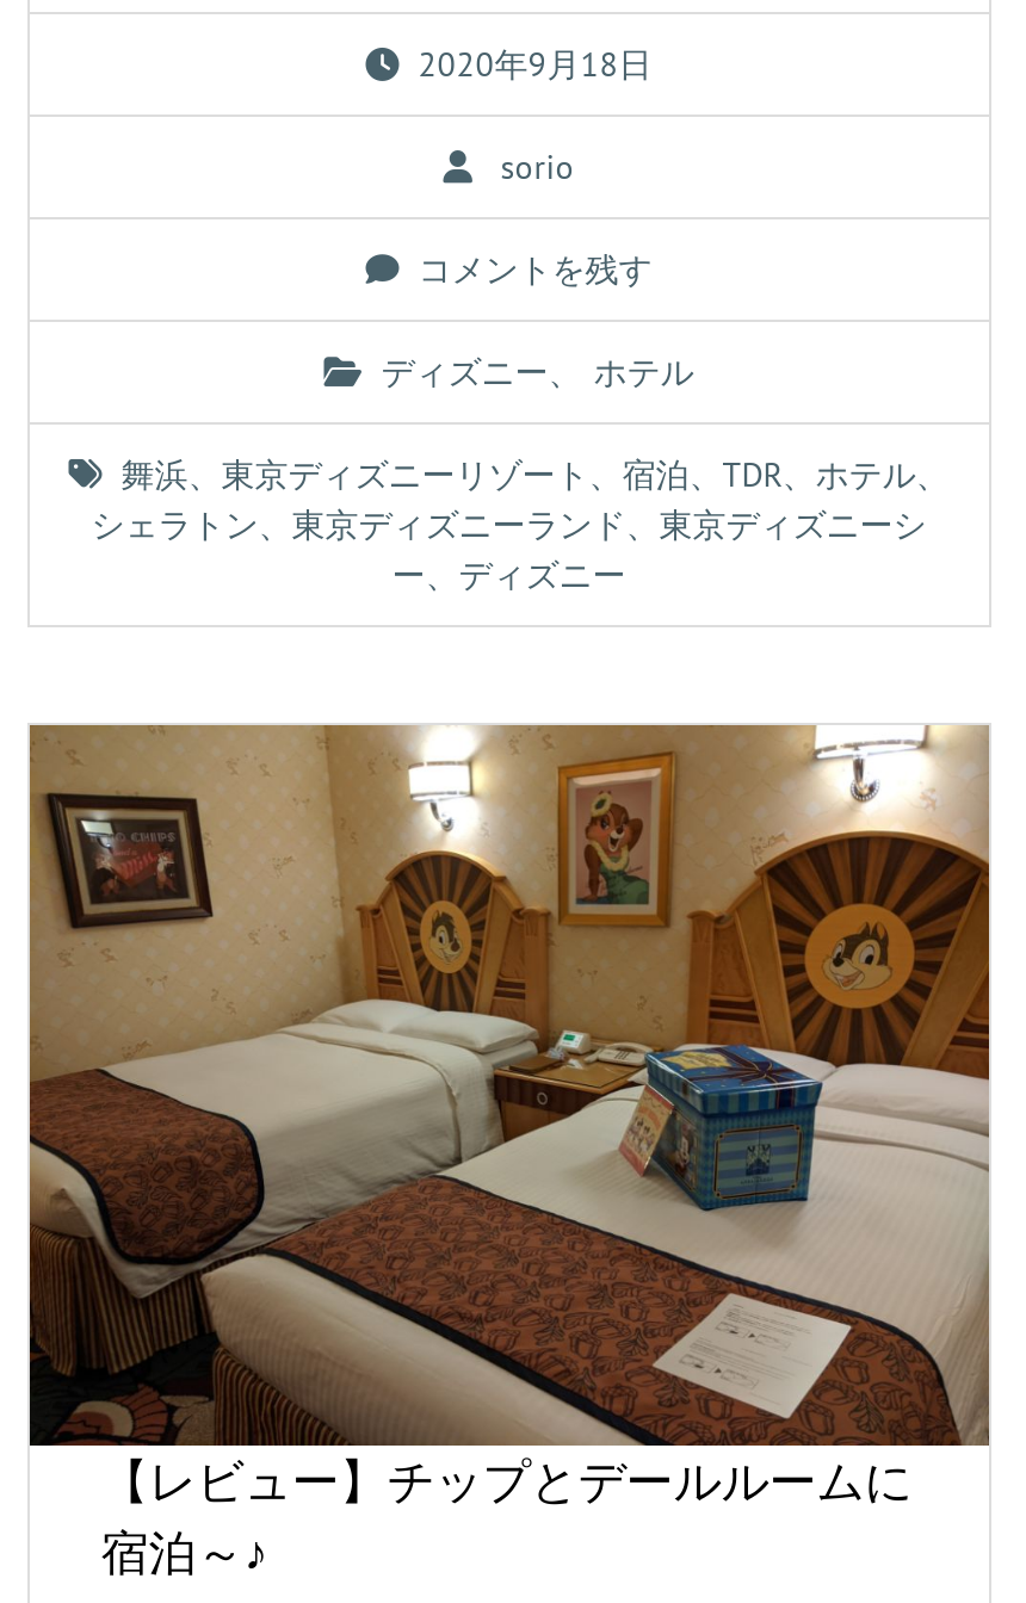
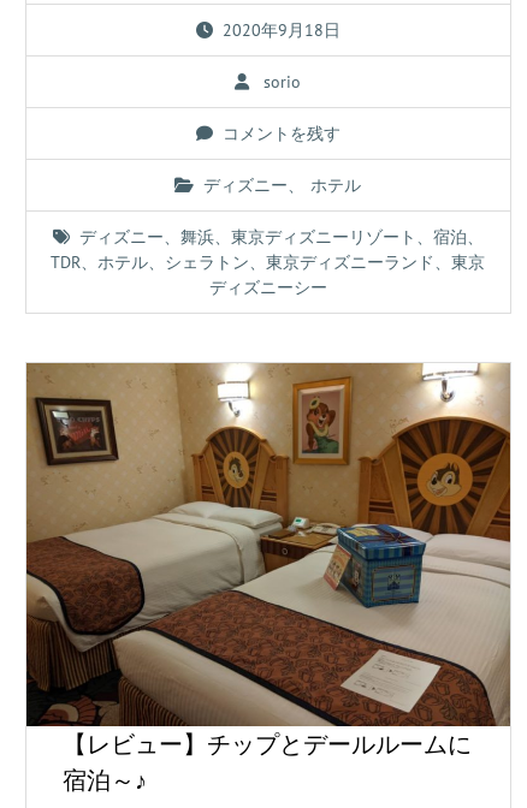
[91,453,949,596] 舞浜、東京ディズニーリゾート、宿泊、TDR、ホテル、 | シェラトン、東京ディズニーランド、東京ディズニーシ | ー、ディズニー -> [51,226,485,298] ディズニー、舞浜、東京ディズニーリゾート、宿泊、 | TDR、ホテル、シェラトン、東京ディズニーランド、東京 | ディズニーシー

